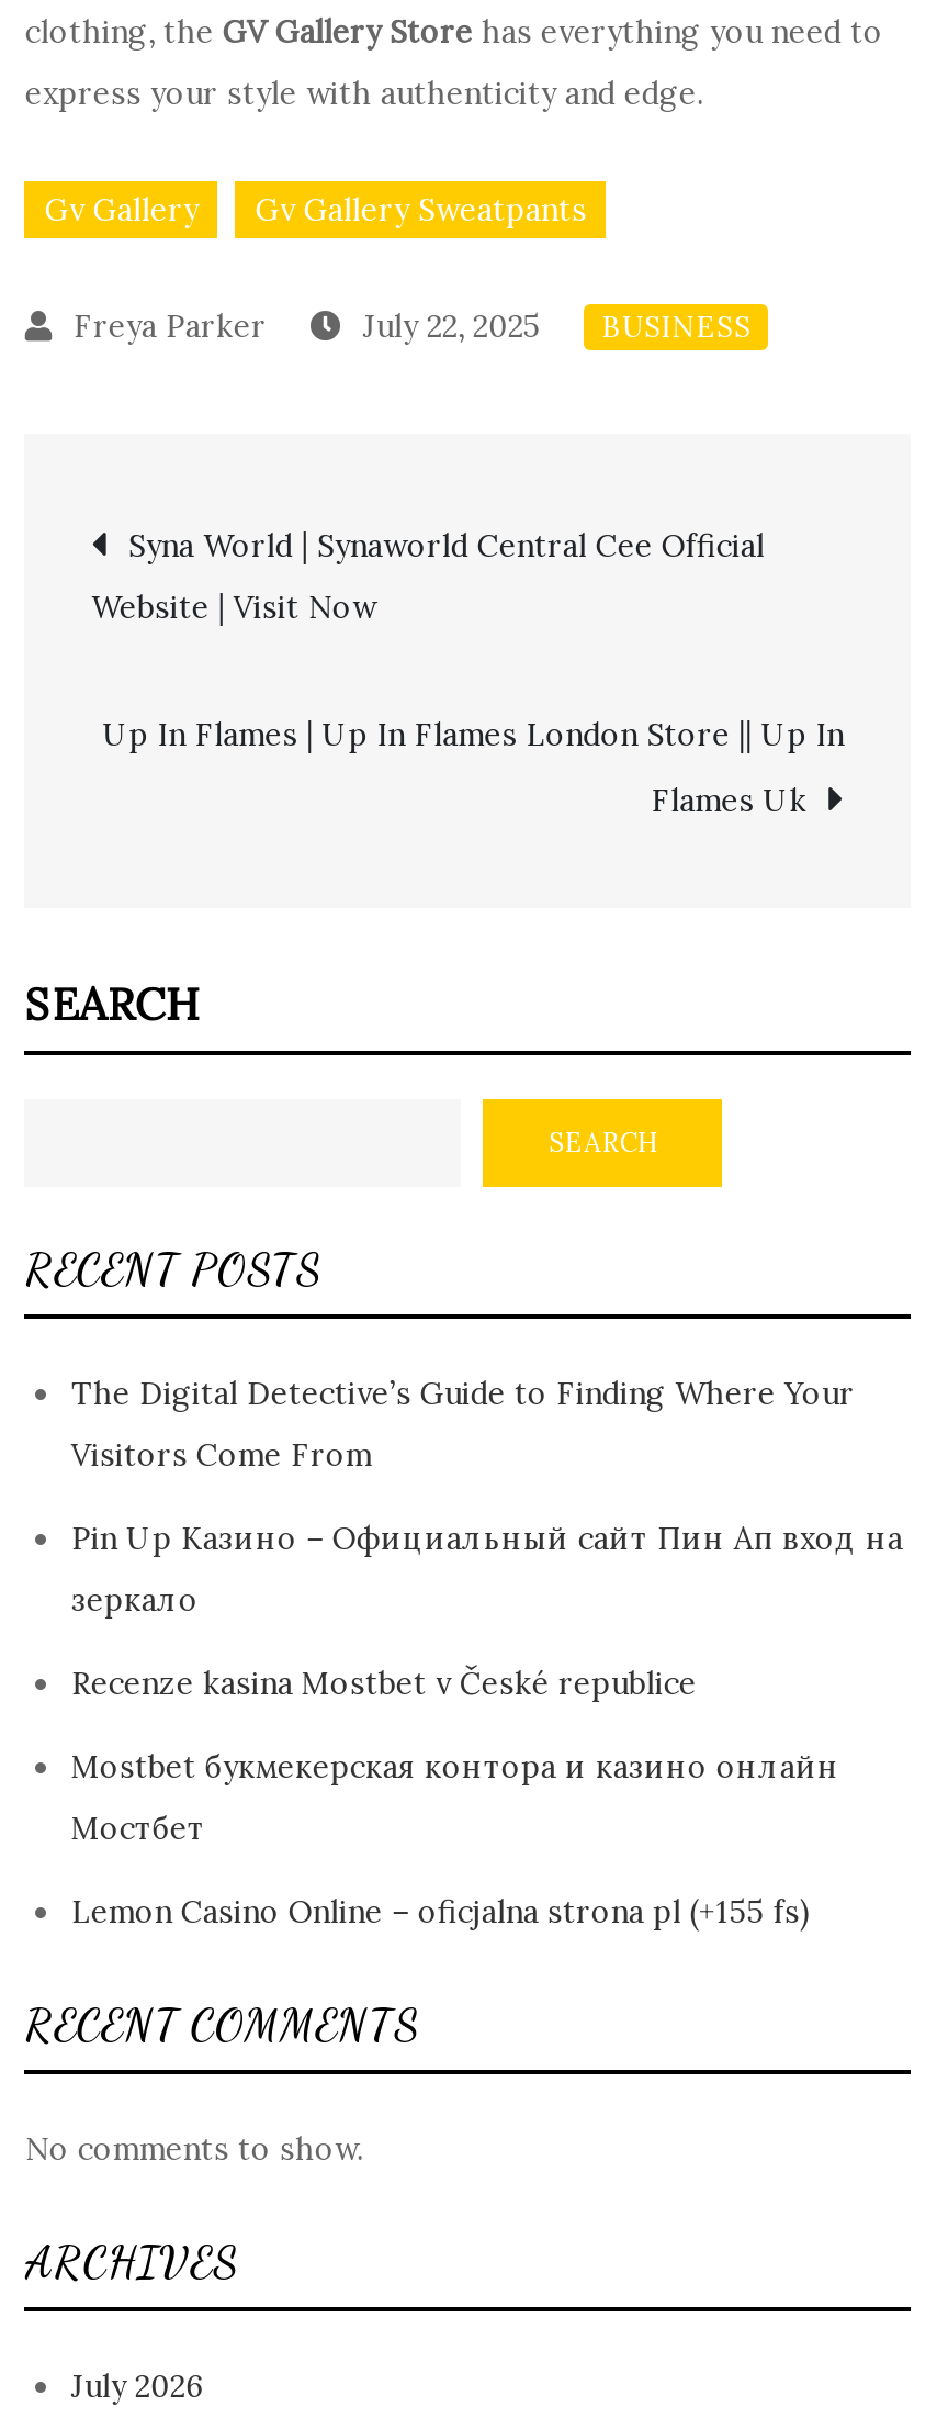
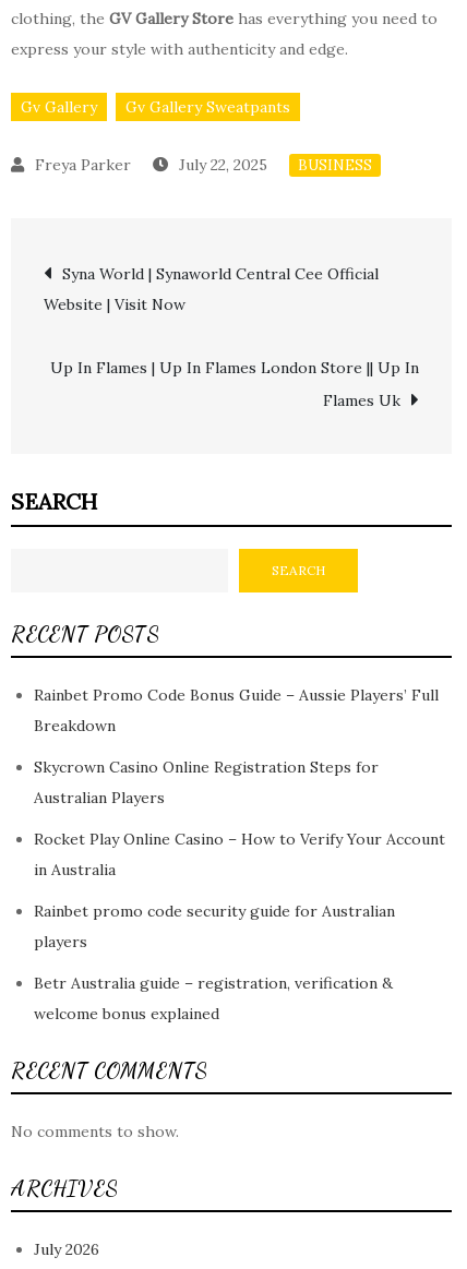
[71,1374,903,1932] The Digital Detective’s Guide to Finding Where Your | Visitors Come From | Pin Up Казино – Официальный сайт Пин Ап вход на | зеркало | Recenze kasina Mostbet v České republice | Mostbet букмекерская контора и казино онлайн | Мостбет | Lemon Casino Online – oficjalna strona pl (+155 fs) -> [34,685,446,1023] Rainbet Promo Code Bonus Guide – Aussie Players’ Full | Breakdown | Skycrown Casino Online Registration Steps for | Australian Players | Rocket Play Online Casino – How to Verify Your Account | in Australia | Rainbet promo code security guide for Australian | players | Betr Australia guide – registration, verification & | welcome bonus explained

